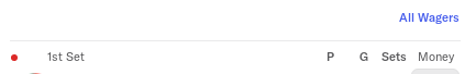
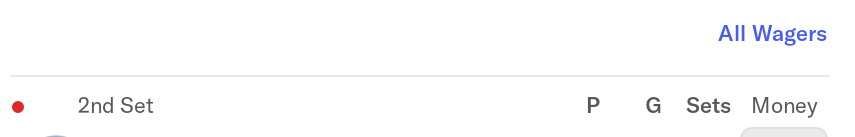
[47,49,85,64] 1st Set -> [78,91,154,119] 2nd Set

